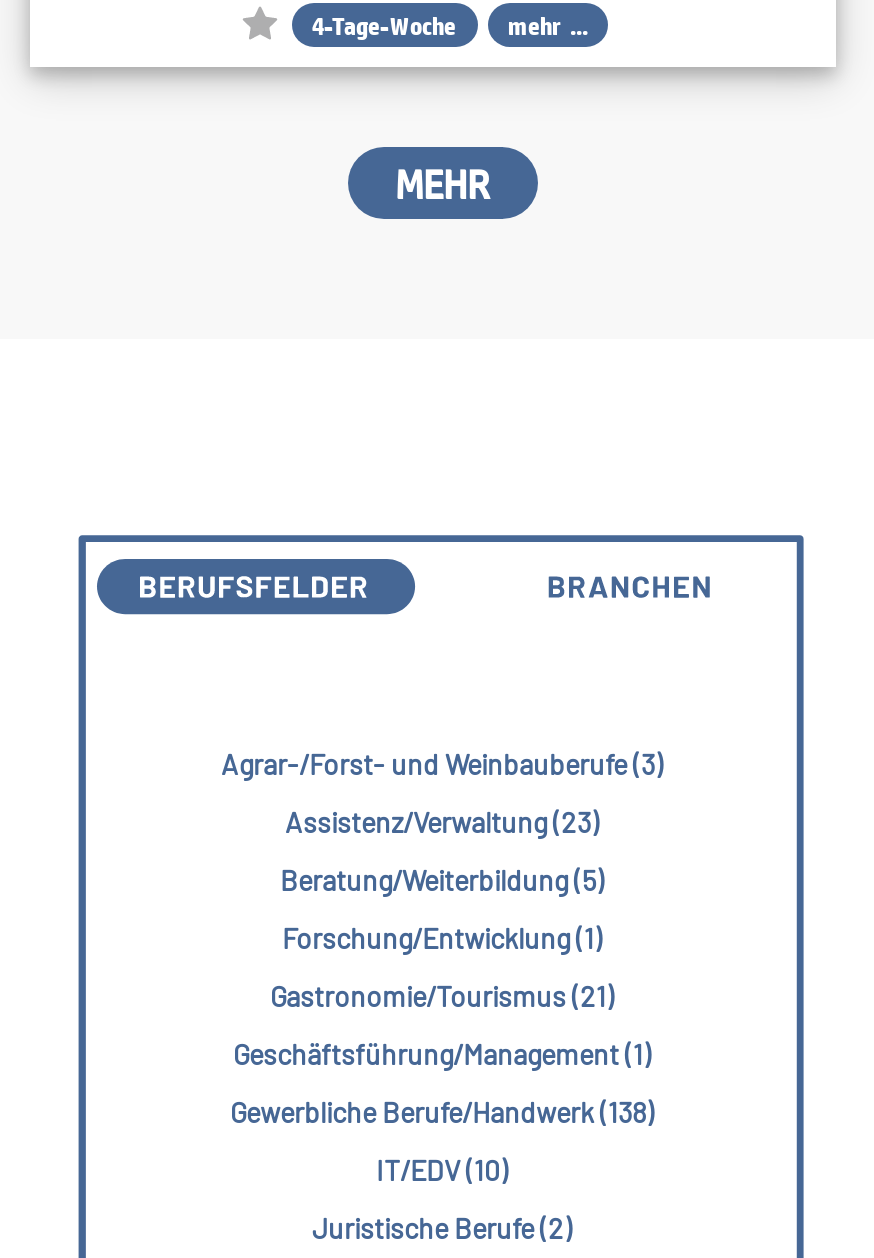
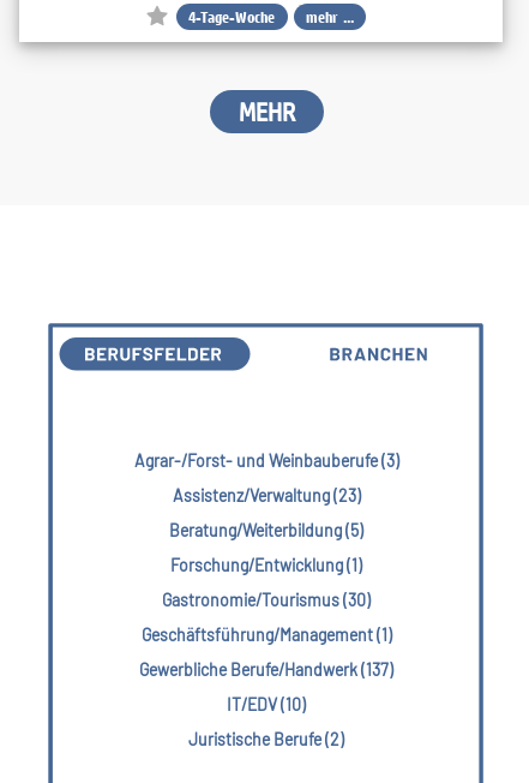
[270,980,614,1014] Gastronomie/Tourismus (21) -> [162,590,371,611] Gastronomie/Tourismus (30)
[230,1096,654,1130] Gewerbliche Berufe/Handwerk (138) -> [139,660,393,680] Gewerbliche Berufe/Handwerk (137)

